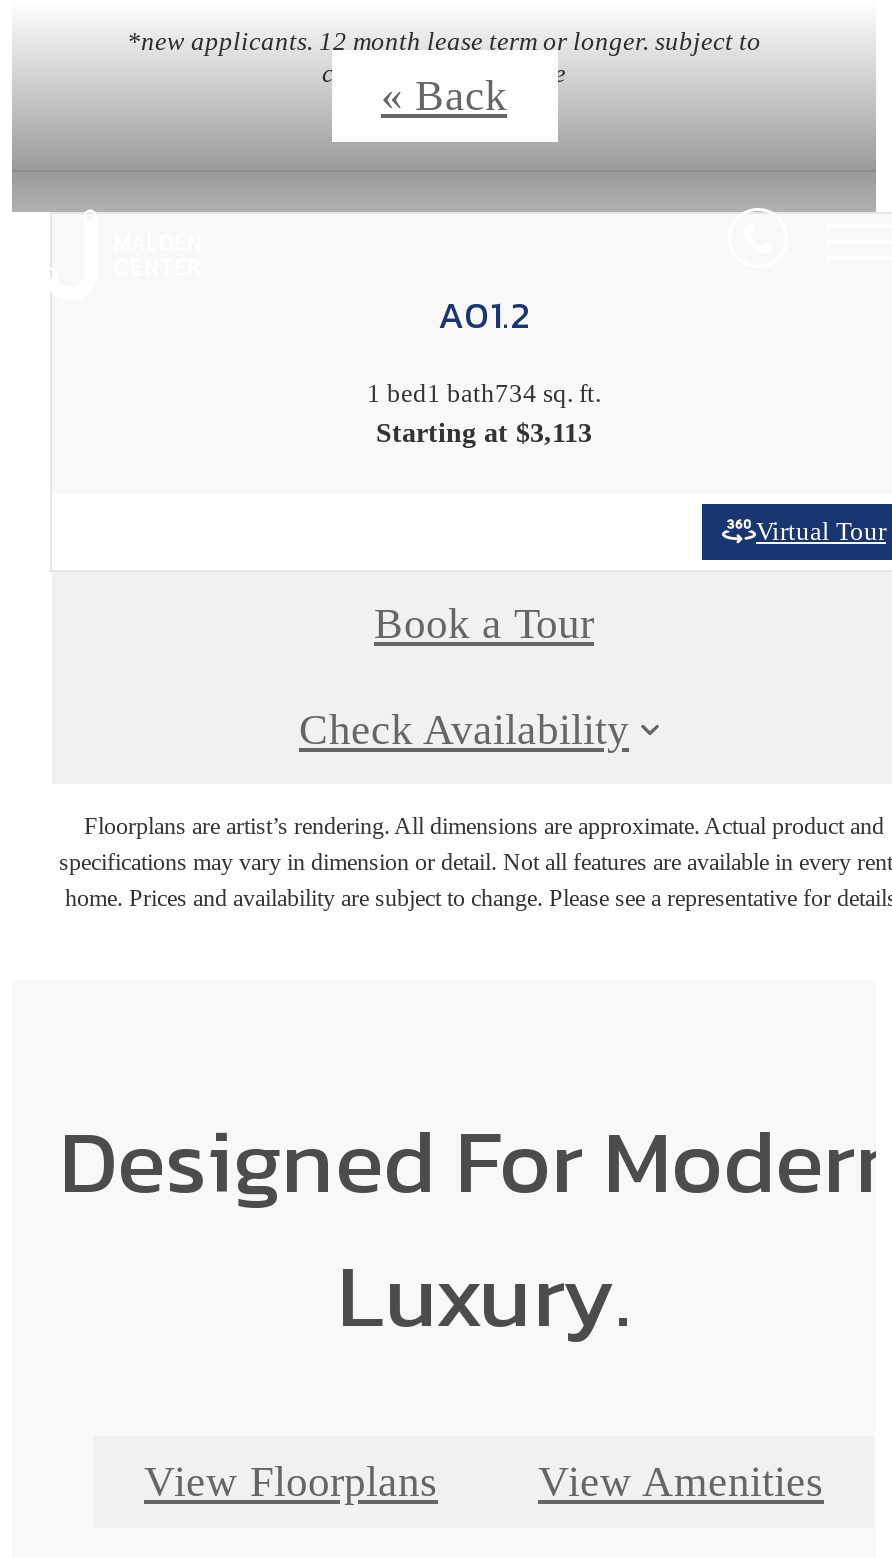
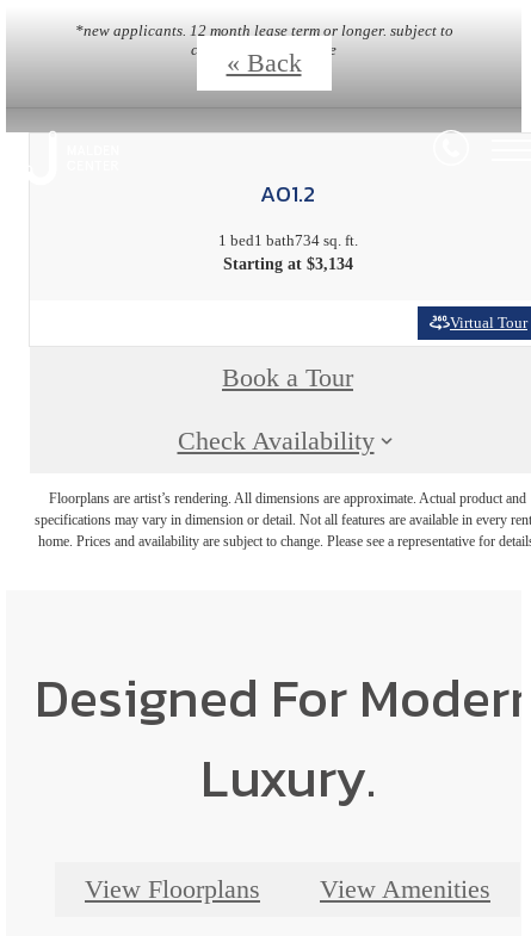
[376,417,592,447] Starting at $3,113 -> [223,255,353,272] Starting at $3,134

